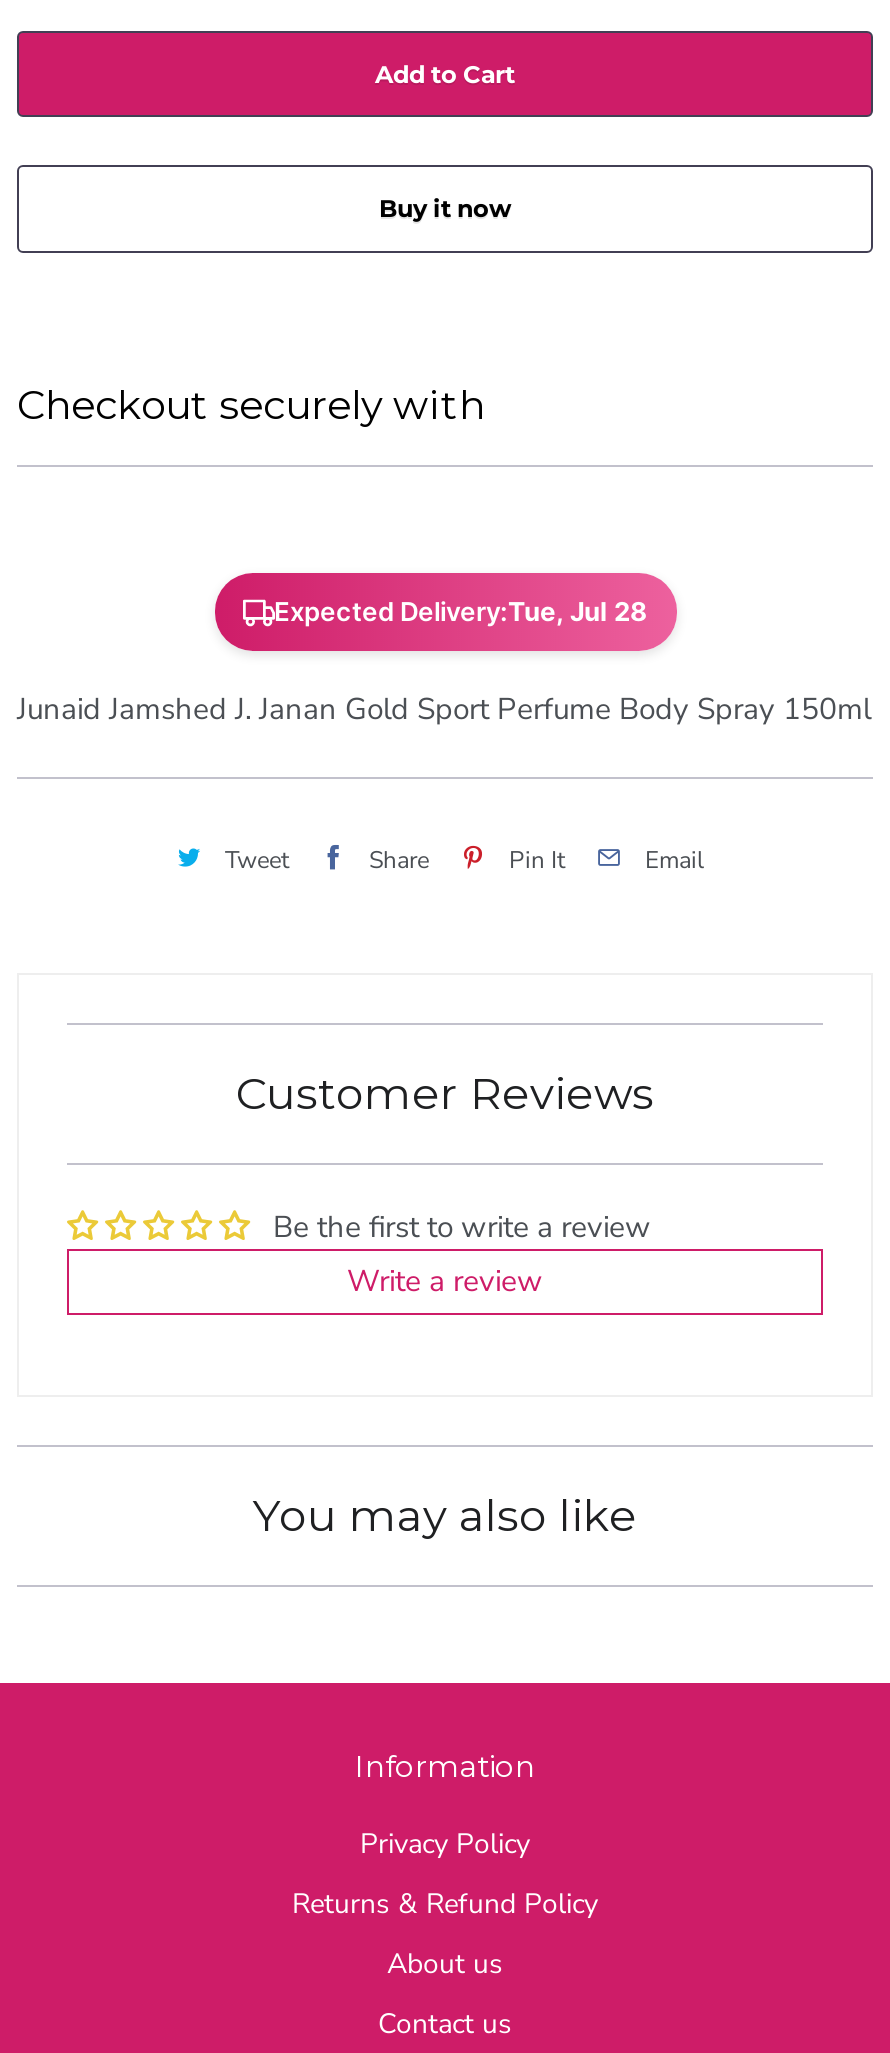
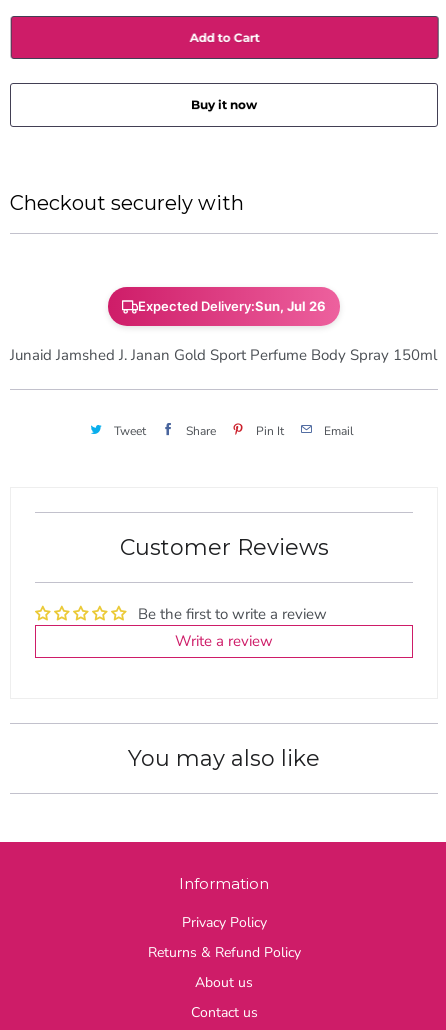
[274,595,648,627] Expected Delivery:Tue, Jul 28 -> [138,298,326,314] Expected Delivery:Sun, Jul 26

